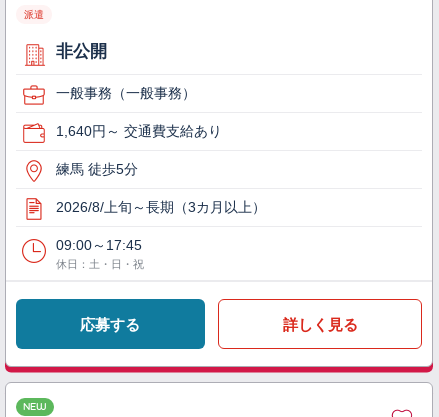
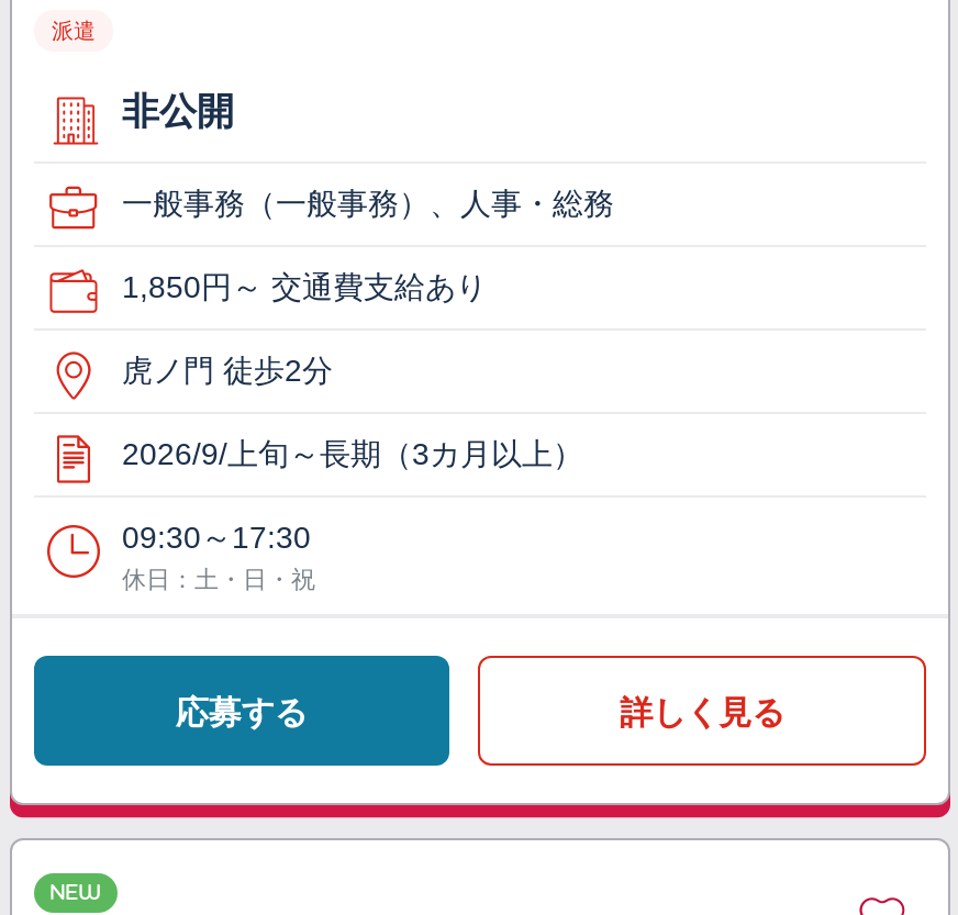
[56,85,196,101] 一般事務（一般事務） -> [122,186,614,221] 一般事務（一般事務）、人事・総務
[56,123,222,139] 1,640円～ 交通費支給あり -> [122,270,487,305] 1,850円～ 交通費支給あり
[56,161,138,177] 練馬 徒歩5分 -> [122,353,333,388] 虎ノ門 徒歩2分
[56,199,266,215] 2026/8/上旬～長期（3カ月以上） -> [122,437,583,472] 2026/9/上旬～長期（3カ月以上）
[56,237,142,253] 09:00～17:45 -> [122,520,311,555] 09:30～17:30

